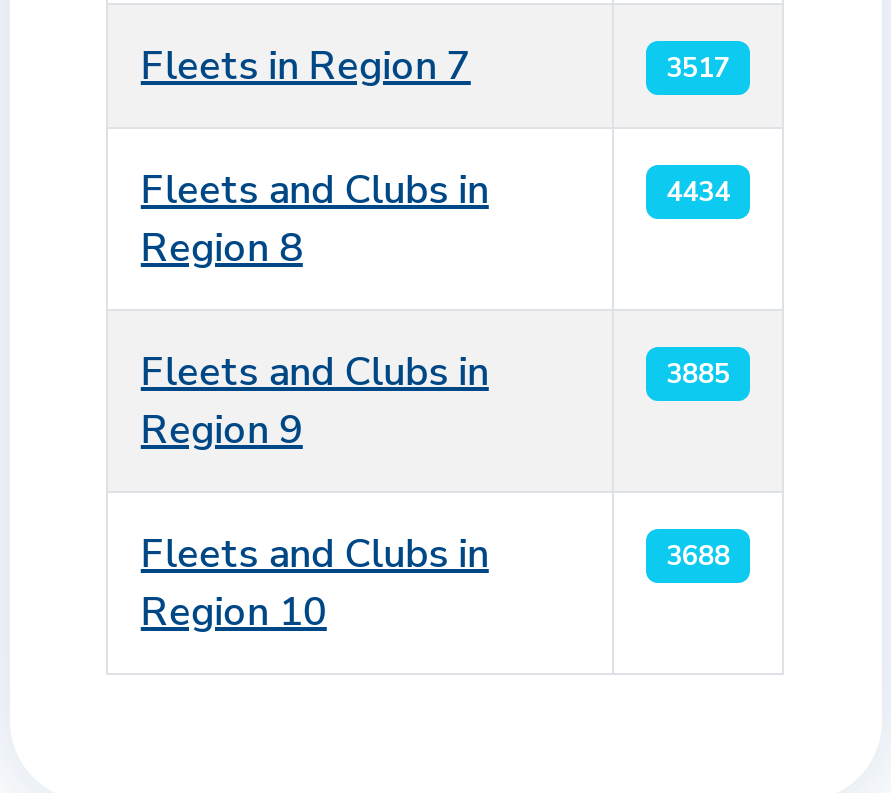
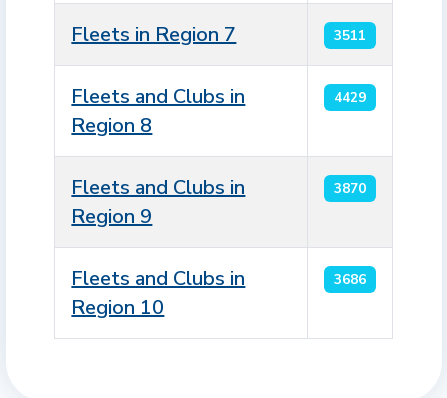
[666,48,730,86] 3517 -> [334,26,366,45] 3511
[666,172,730,210] 4434 -> [334,88,366,107] 4429
[666,354,730,392] 3885 -> [334,179,366,198] 3870
[666,536,730,574] 3688 -> [334,270,366,289] 3686

